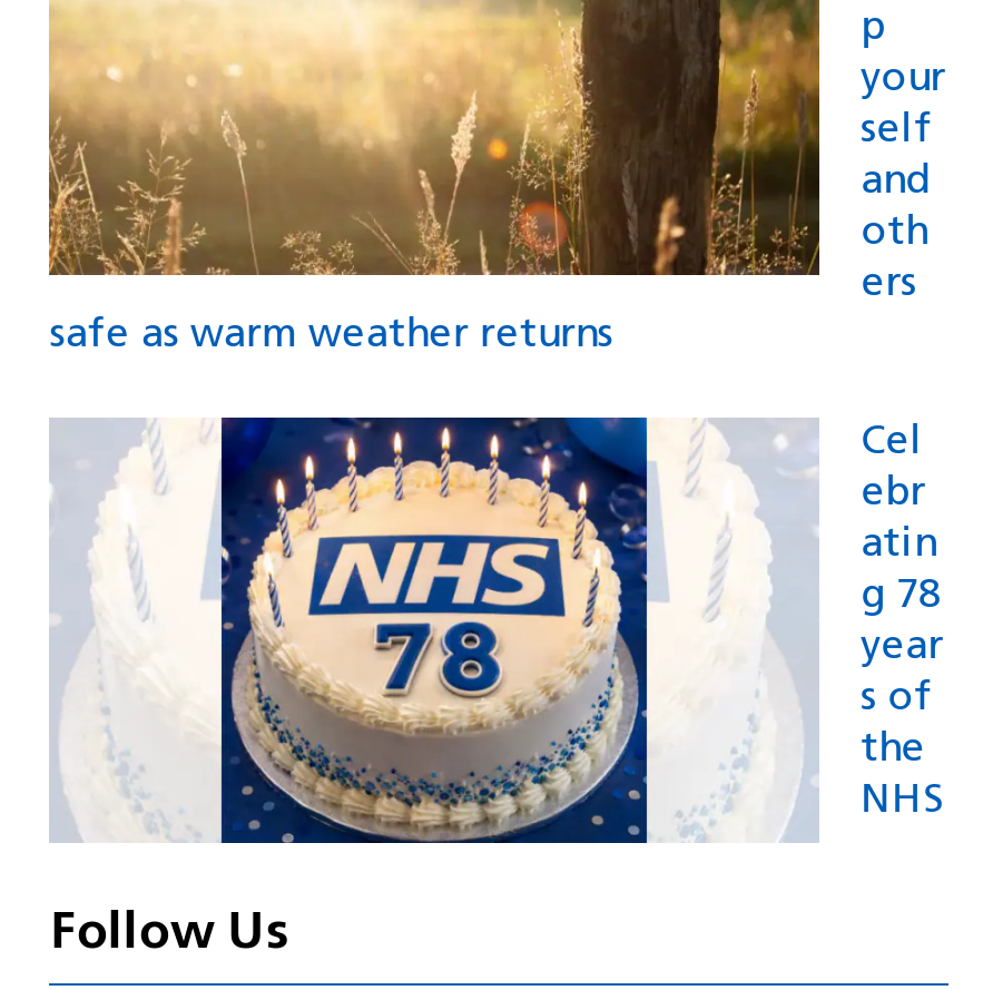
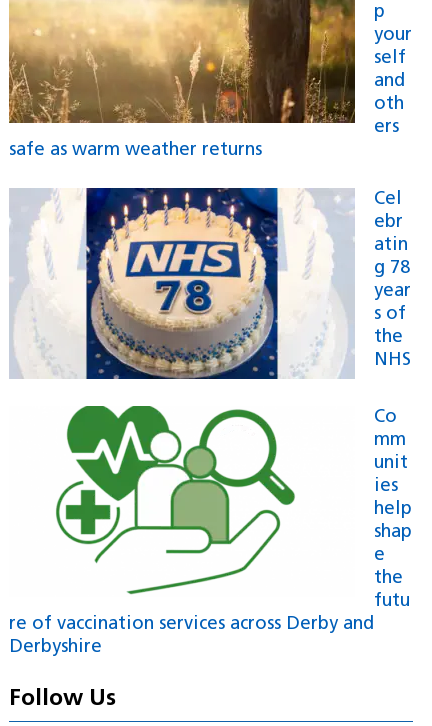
none -> [9,405,412,657] [image] | Co | mm | unit | ies | help | shap | e | the | futu | re of vaccination services across Derby and | Derbyshire

